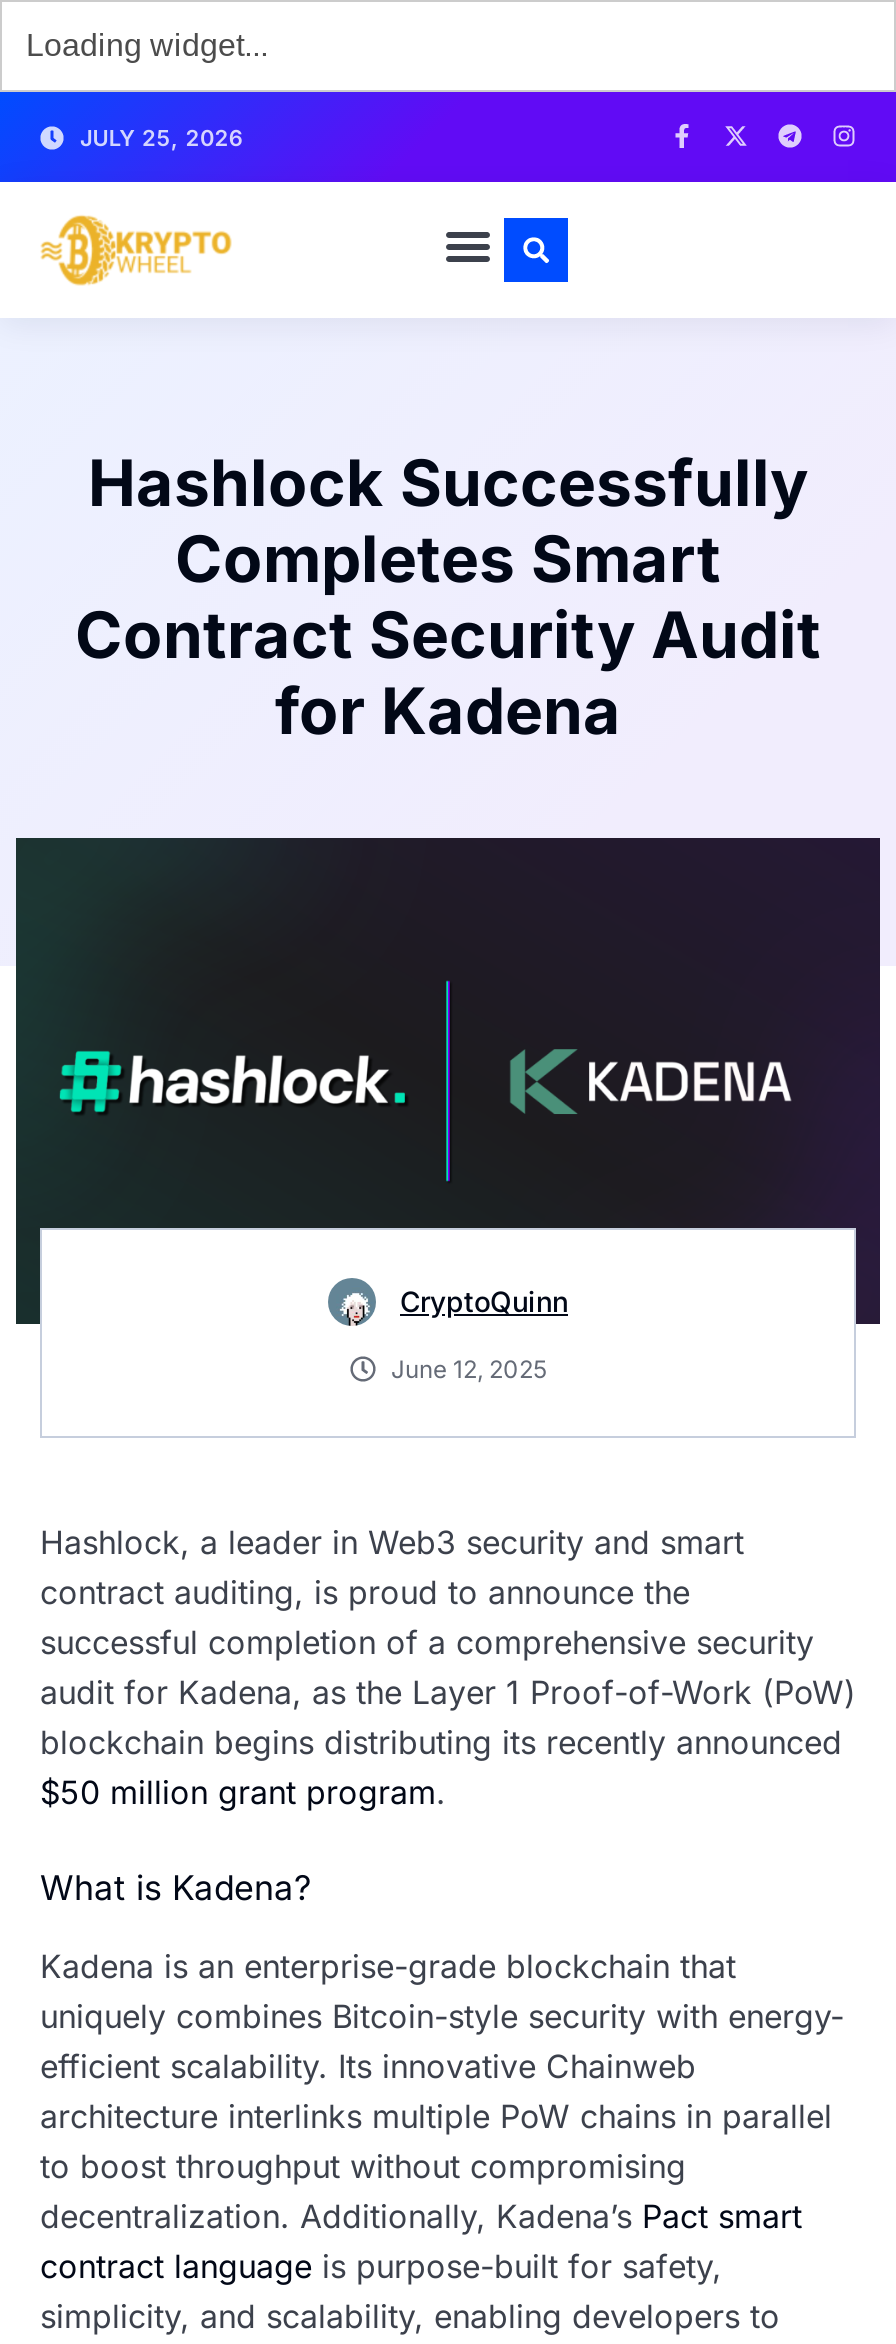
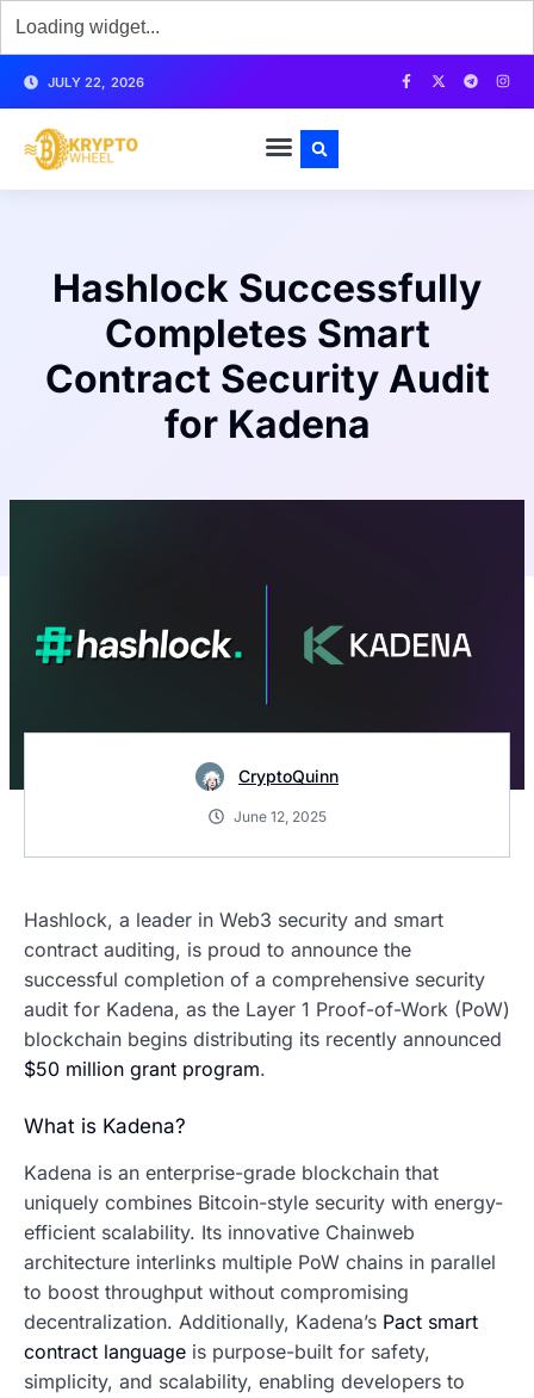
[80,123,243,151] JULY 25, 2026 -> [48,73,145,90] JULY 22, 2026

